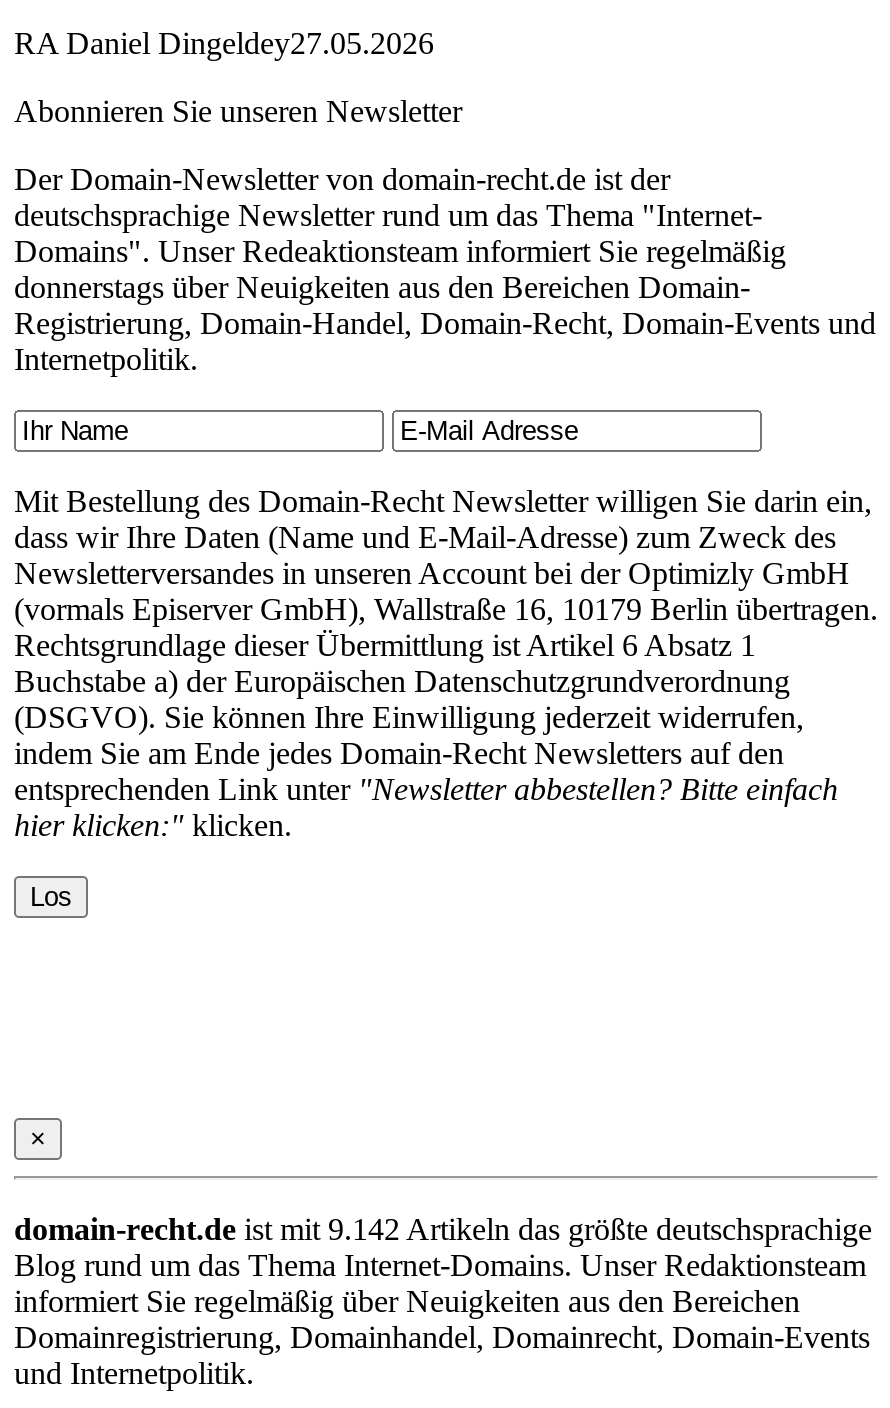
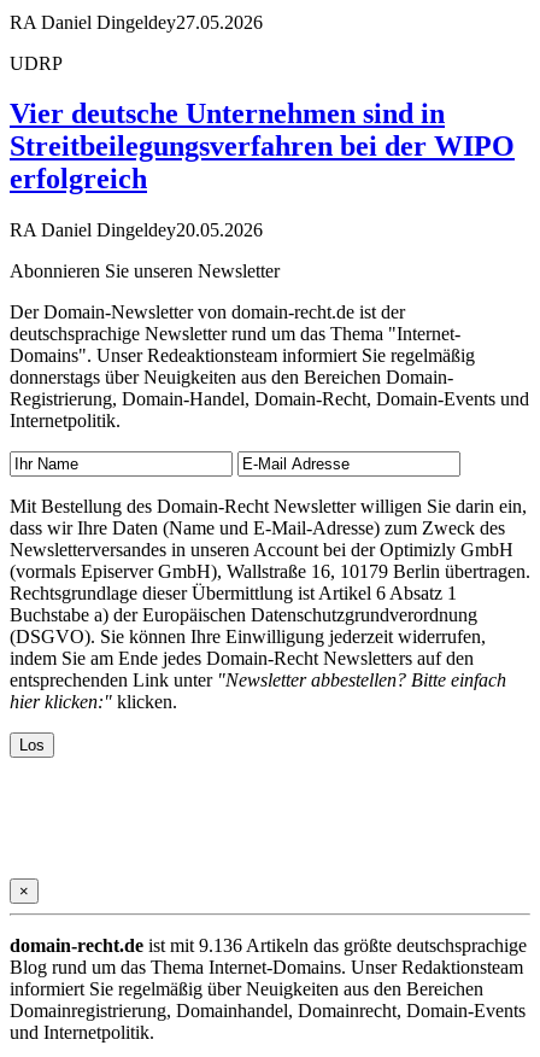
none -> [10,53,515,241] UDRP | Vier deutsche Unternehmen sind in | Streitbeilegungsverfahren bei der WIPO | erfolgreich | RA Daniel Dingeldey20.05.2026
[14,1213,872,1247] domain-recht.de ist mit 9.142 Artikeln das größte deutschsprachige -> [10,936,527,956] domain-recht.de ist mit 9.136 Artikeln das größte deutschsprachige

